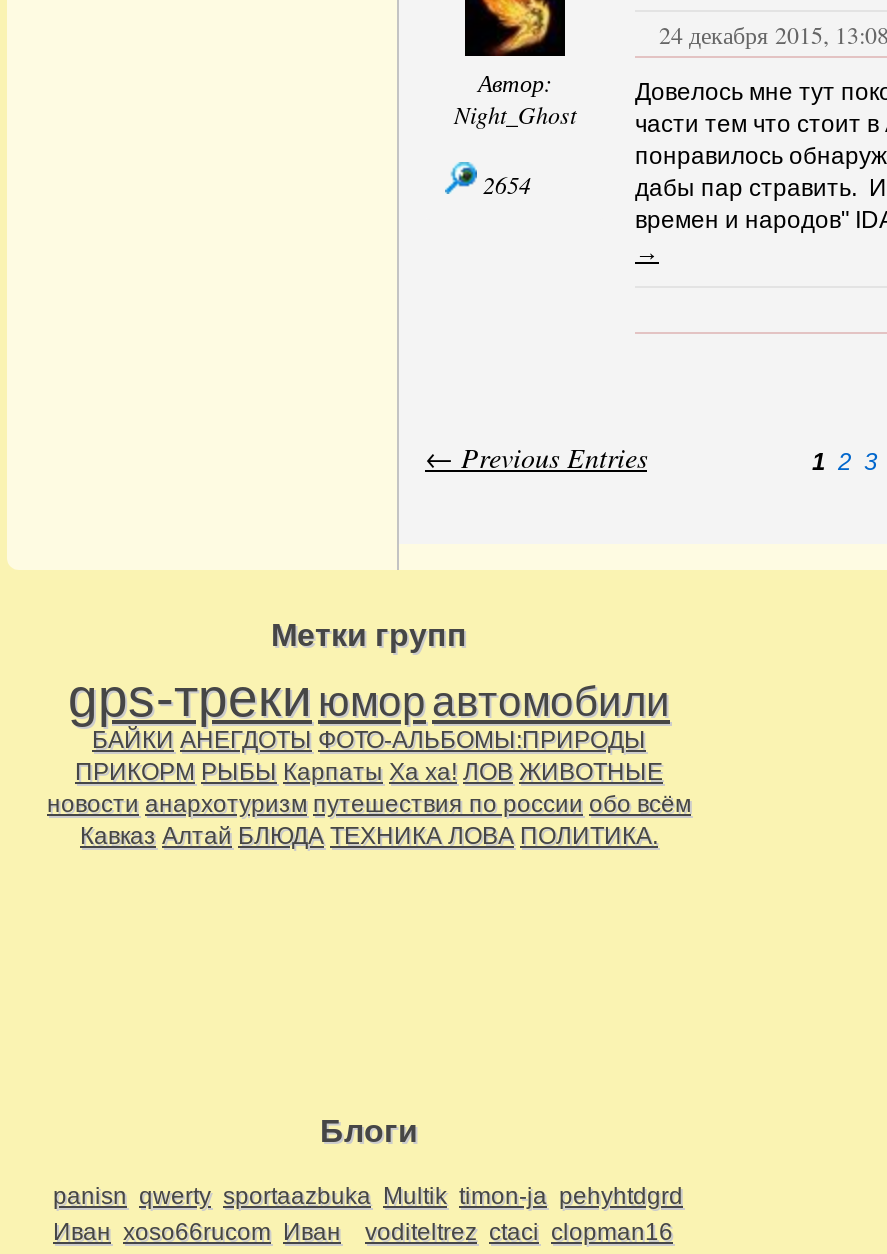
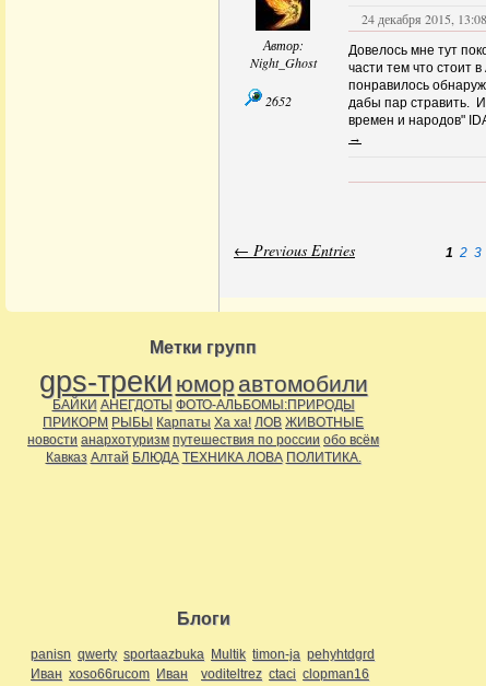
[477,169,531,201] 2654 -> [262,92,292,110] 2652

